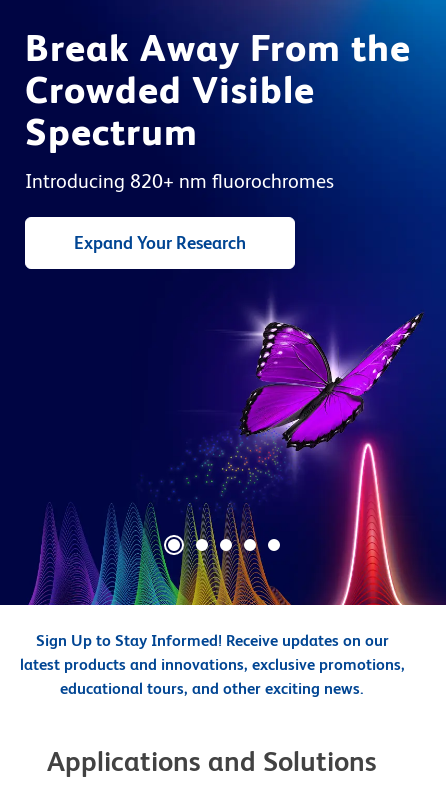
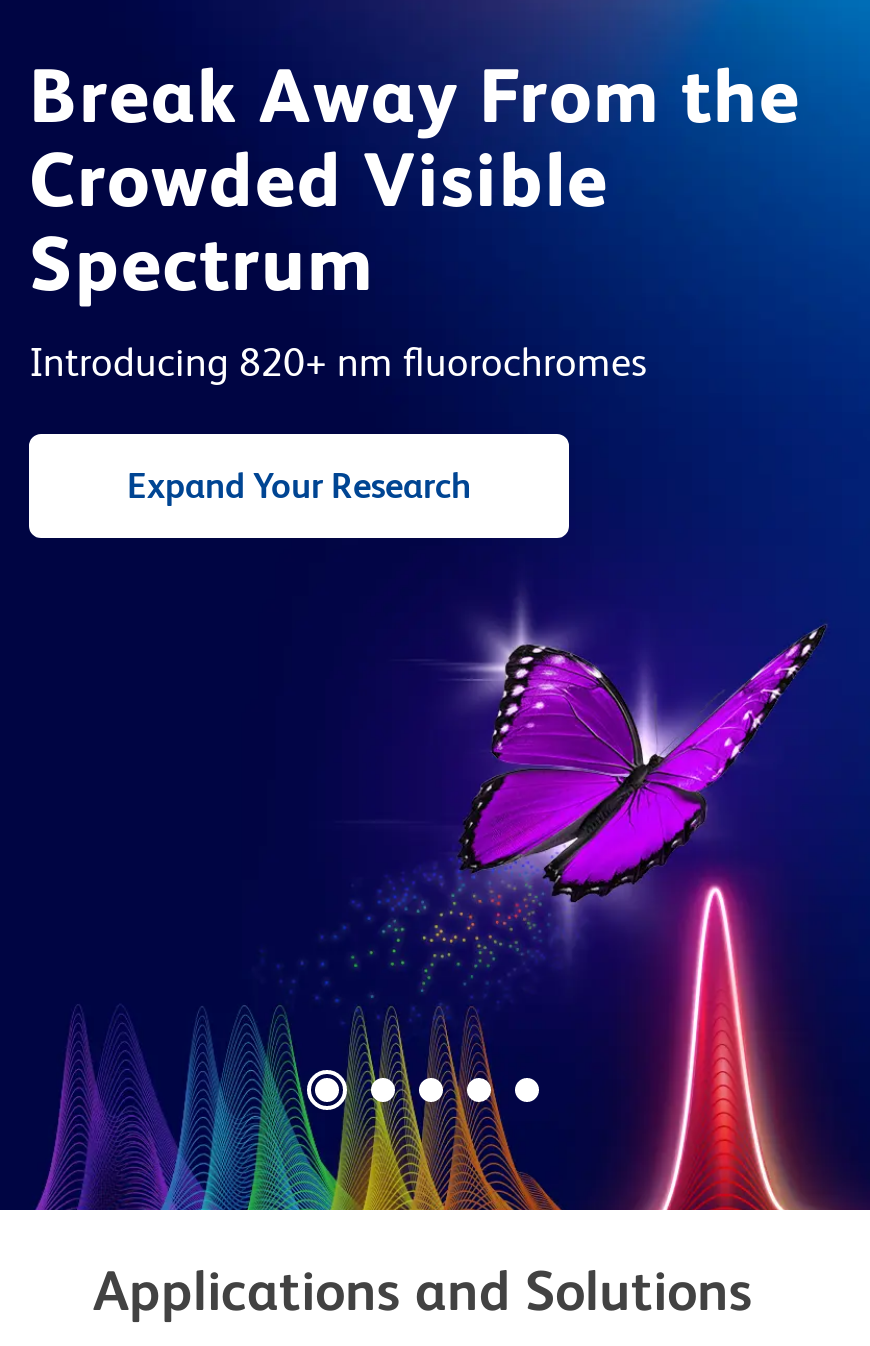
[19,631,404,698] Sign Up to Stay Informed! Receive updates on our | latest products and innovations, exclusive promotions, | educational tours, and other exciting news. -> none

